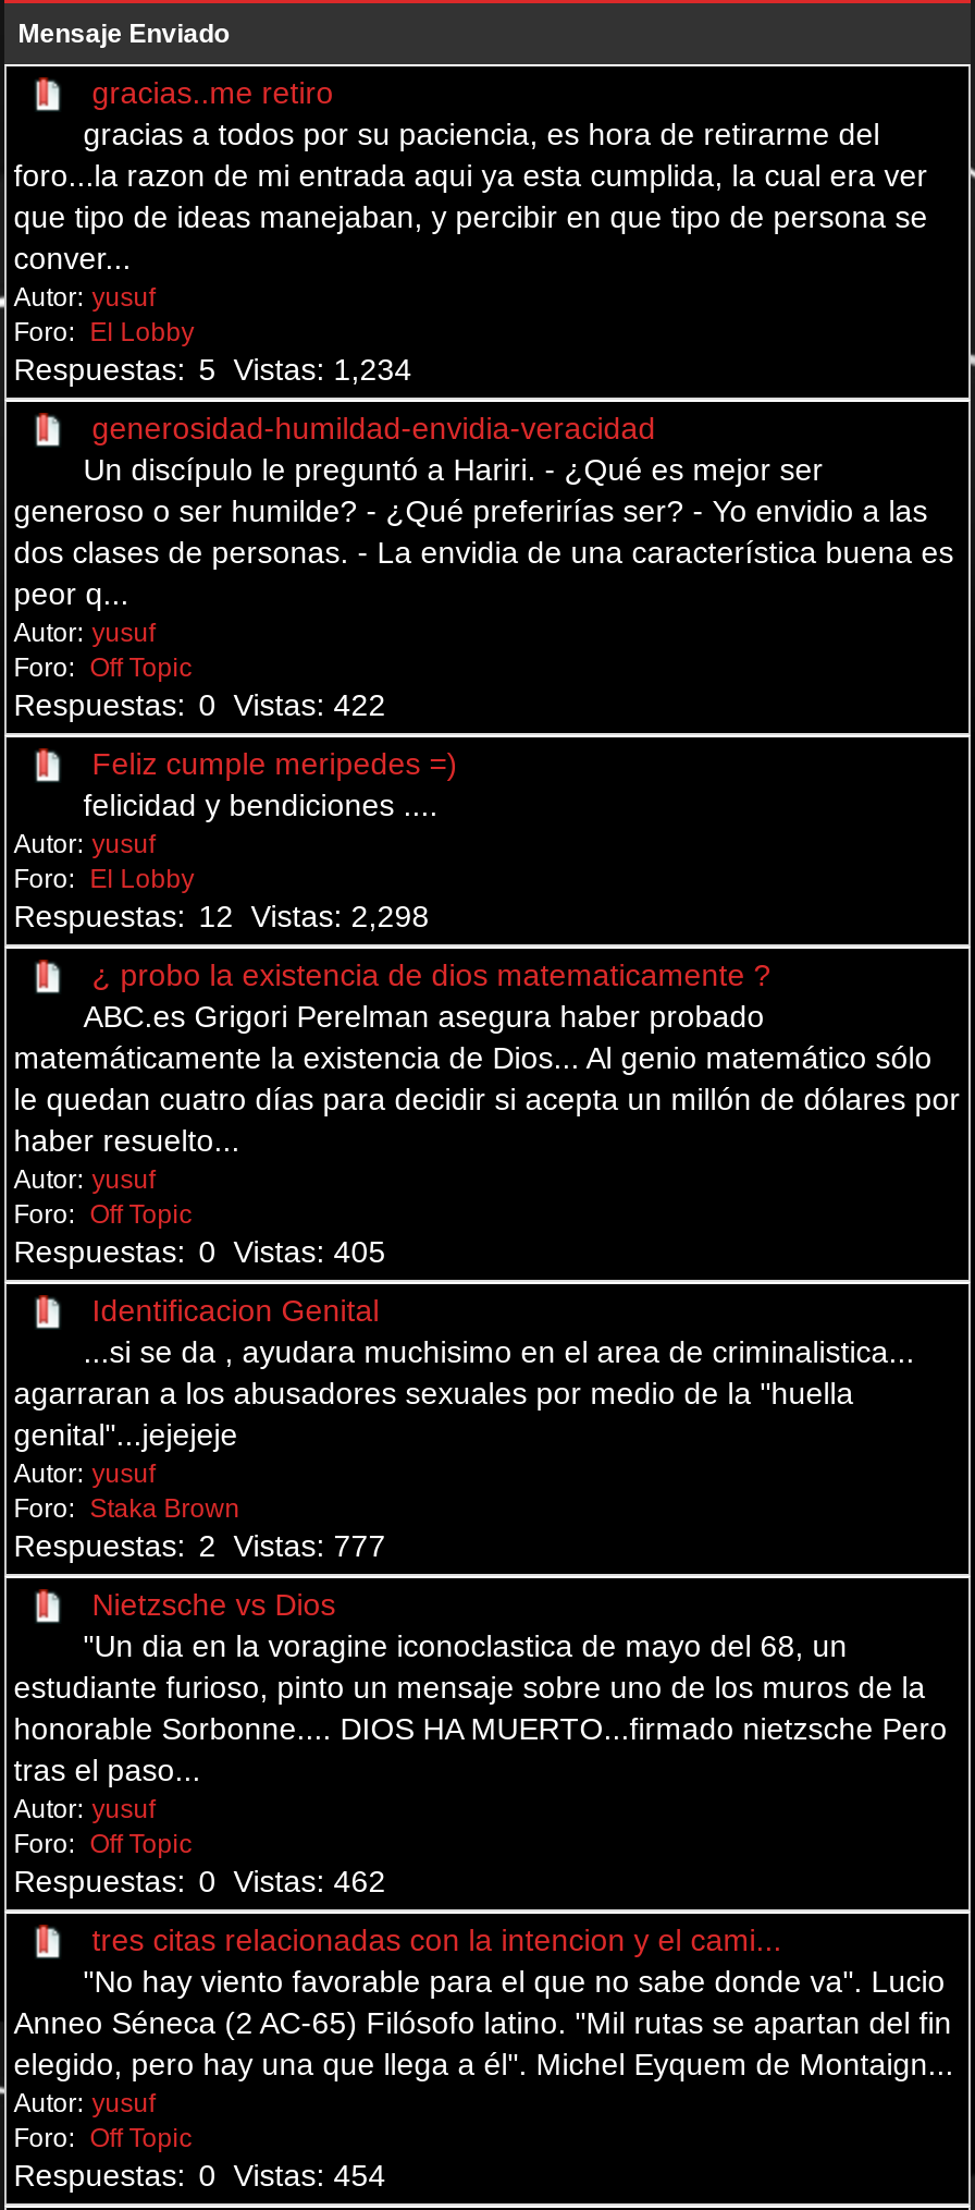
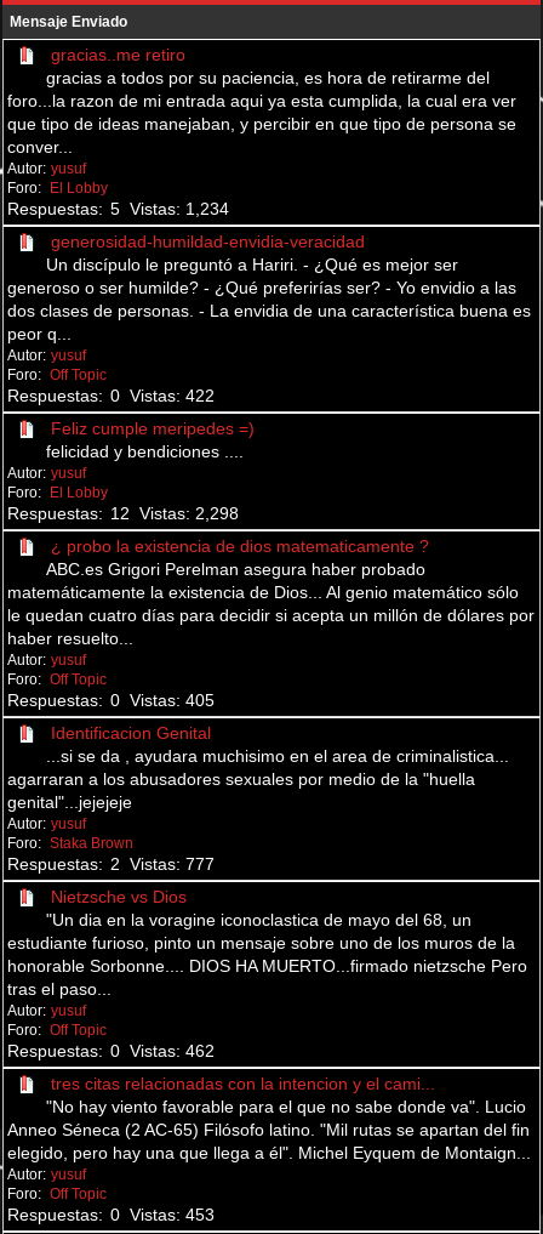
[333,2158,386,2193] 454 -> [186,1205,215,1224] 453

